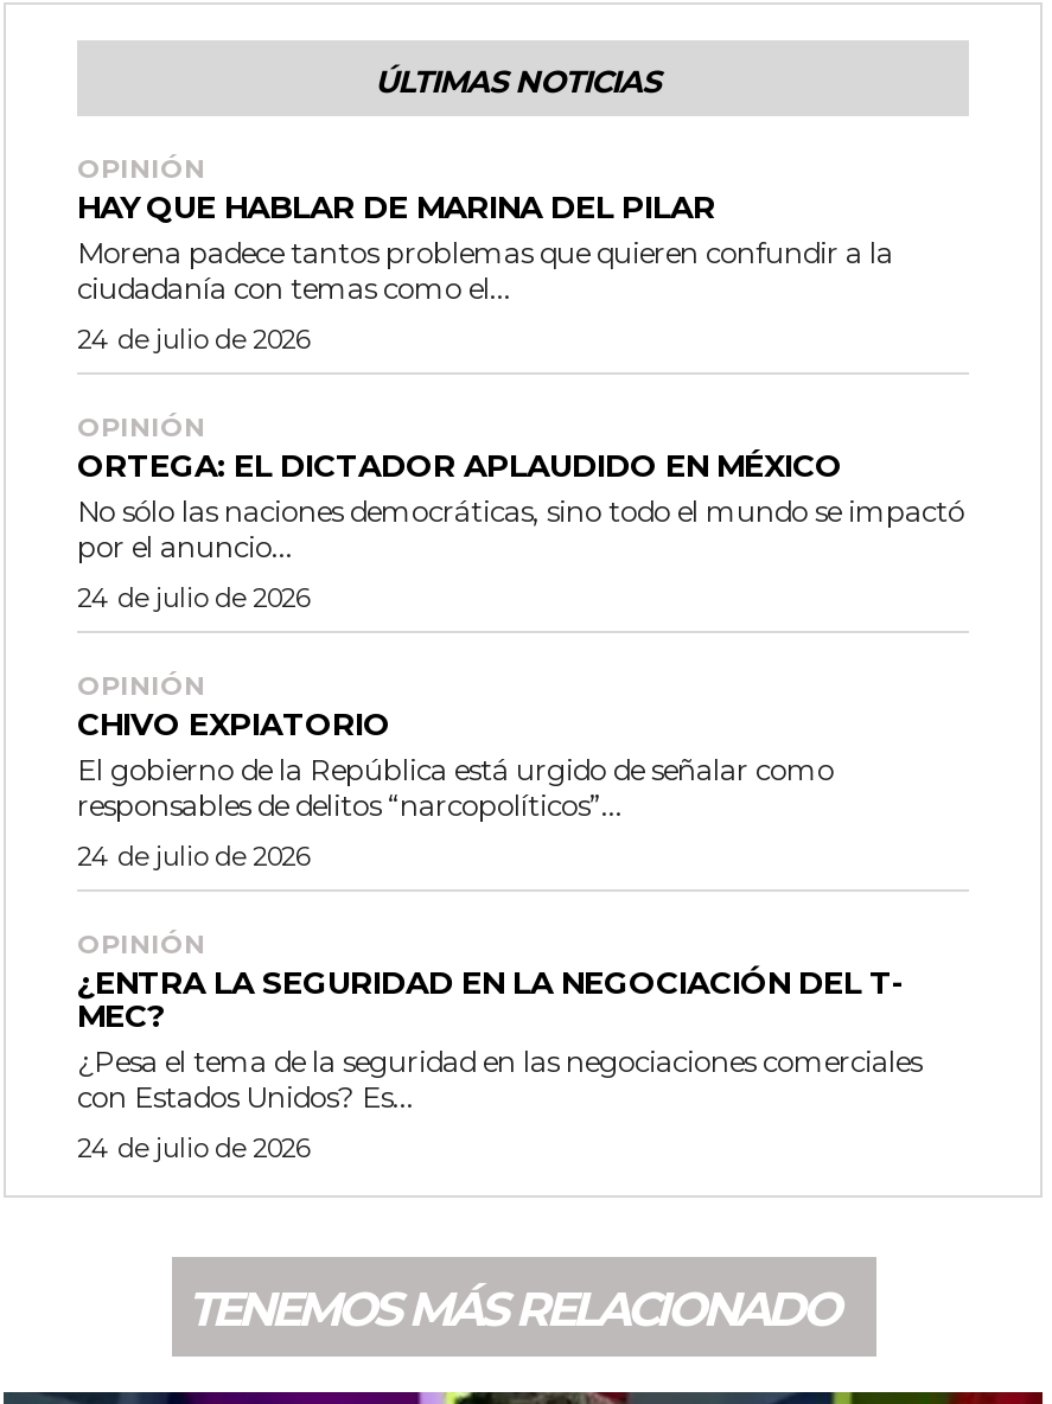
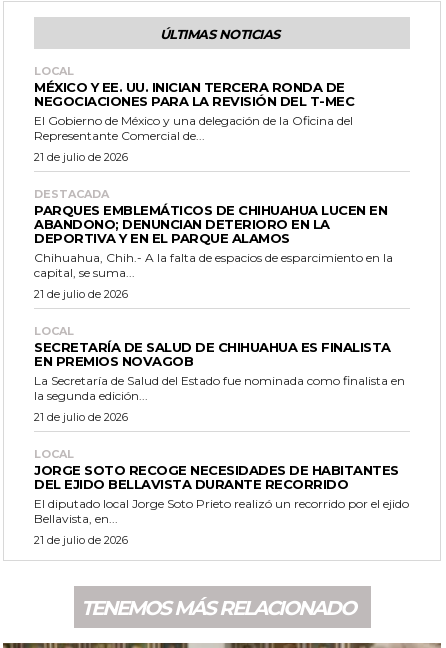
[77,153,893,307] OPINIÓN | HAY QUE HABLAR DE MARINA DEL PILAR | Morena padece tantos problemas que quieren confundir a la | ciudadanía con temas como el... -> [34,64,354,143] LOCAL | MÉXICO Y EE. UU. INICIAN TERCERA RONDA DE | NEGOCIACIONES PARA LA REVISIÓN DEL T-MEC | El Gobierno de México y una delegación de la Oficina del | Representante Comercial de...
[77,324,310,357] 24 de julio de 2026 -> [34,150,128,164] 21 de julio de 2026
[77,411,964,566] OPINIÓN | ORTEGA: EL DICTADOR APLAUDIDO EN MÉXICO | No sólo las naciones democráticas, sino todo el mundo se impactó | por el anuncio... -> [34,187,393,280] DESTACADA | PARQUES EMBLEMÁTICOS DE CHIHUAHUA LUCEN EN | ABANDONO; DENUNCIAN DETERIORO EN LA | DEPORTIVA Y EN EL PARQUE ALAMOS | Chihuahua, Chih.- A la falta de espacios de esparcimiento en la | capital, se suma...
[77,582,310,615] 24 de julio de 2026 -> [34,287,128,301] 21 de julio de 2026
[77,670,834,824] OPINIÓN | CHIVO EXPIATORIO | El gobierno de la República está urgido de señalar como | responsables de delitos “narcopolíticos”... -> [34,324,405,403] LOCAL | SECRETARÍA DE SALUD DE CHIHUAHUA ES FINALISTA | EN PREMIOS NOVAGOB | La Secretaría de Salud del Estado fue nominada como finalista en | la segunda edición...
[77,841,310,874] 24 de julio de 2026 -> [34,410,128,424] 21 de julio de 2026
[77,928,922,1116] OPINIÓN | ¿ENTRA LA SEGURIDAD EN LA NEGOCIACIÓN DEL T- | MEC? | ¿Pesa el tema de la seguridad en las negociaciones comerciales | con Estados Unidos? Es... -> [34,447,409,526] LOCAL | JORGE SOTO RECOGE NECESIDADES DE HABITANTES | DEL EJIDO BELLAVISTA DURANTE RECORRIDO | El diputado local Jorge Soto Prieto realizó un recorrido por el ejido | Bellavista, en...
[77,1132,310,1166] 24 de julio de 2026 -> [34,533,128,547] 21 de julio de 2026

